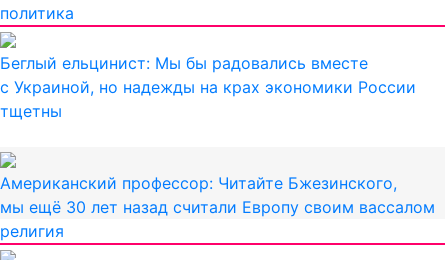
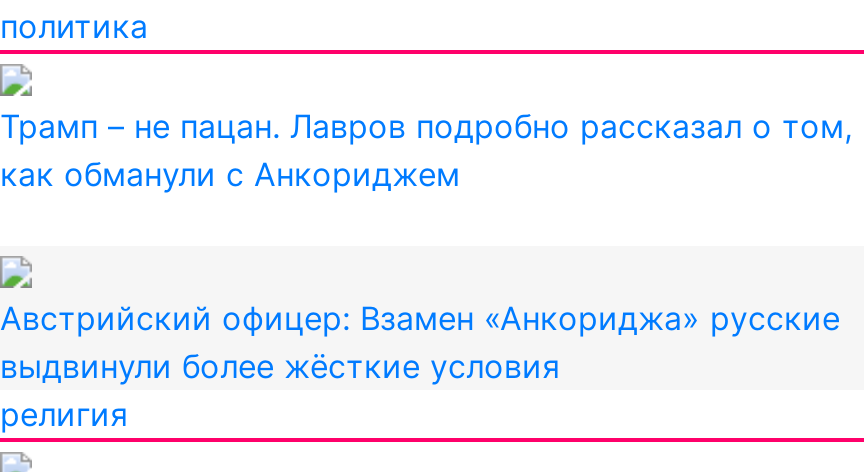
[0,53,416,121] Беглый ельцинист: Мы бы радовались вместе | с Украиной, но надежды на крах экономики России | тщетны -> [0,105,852,193] Трамп – не пацан. Лавров подробно рассказал о том, | как обманули с Анкориджем
[0,173,435,217] Американский профессор: Читайте Бжезинского, | мы ещё 30 лет назад считали Европу своим вассалом -> [0,297,840,385] Австрийский офицер: Взамен «Анкориджа» русские | выдвинули более жёсткие условия

